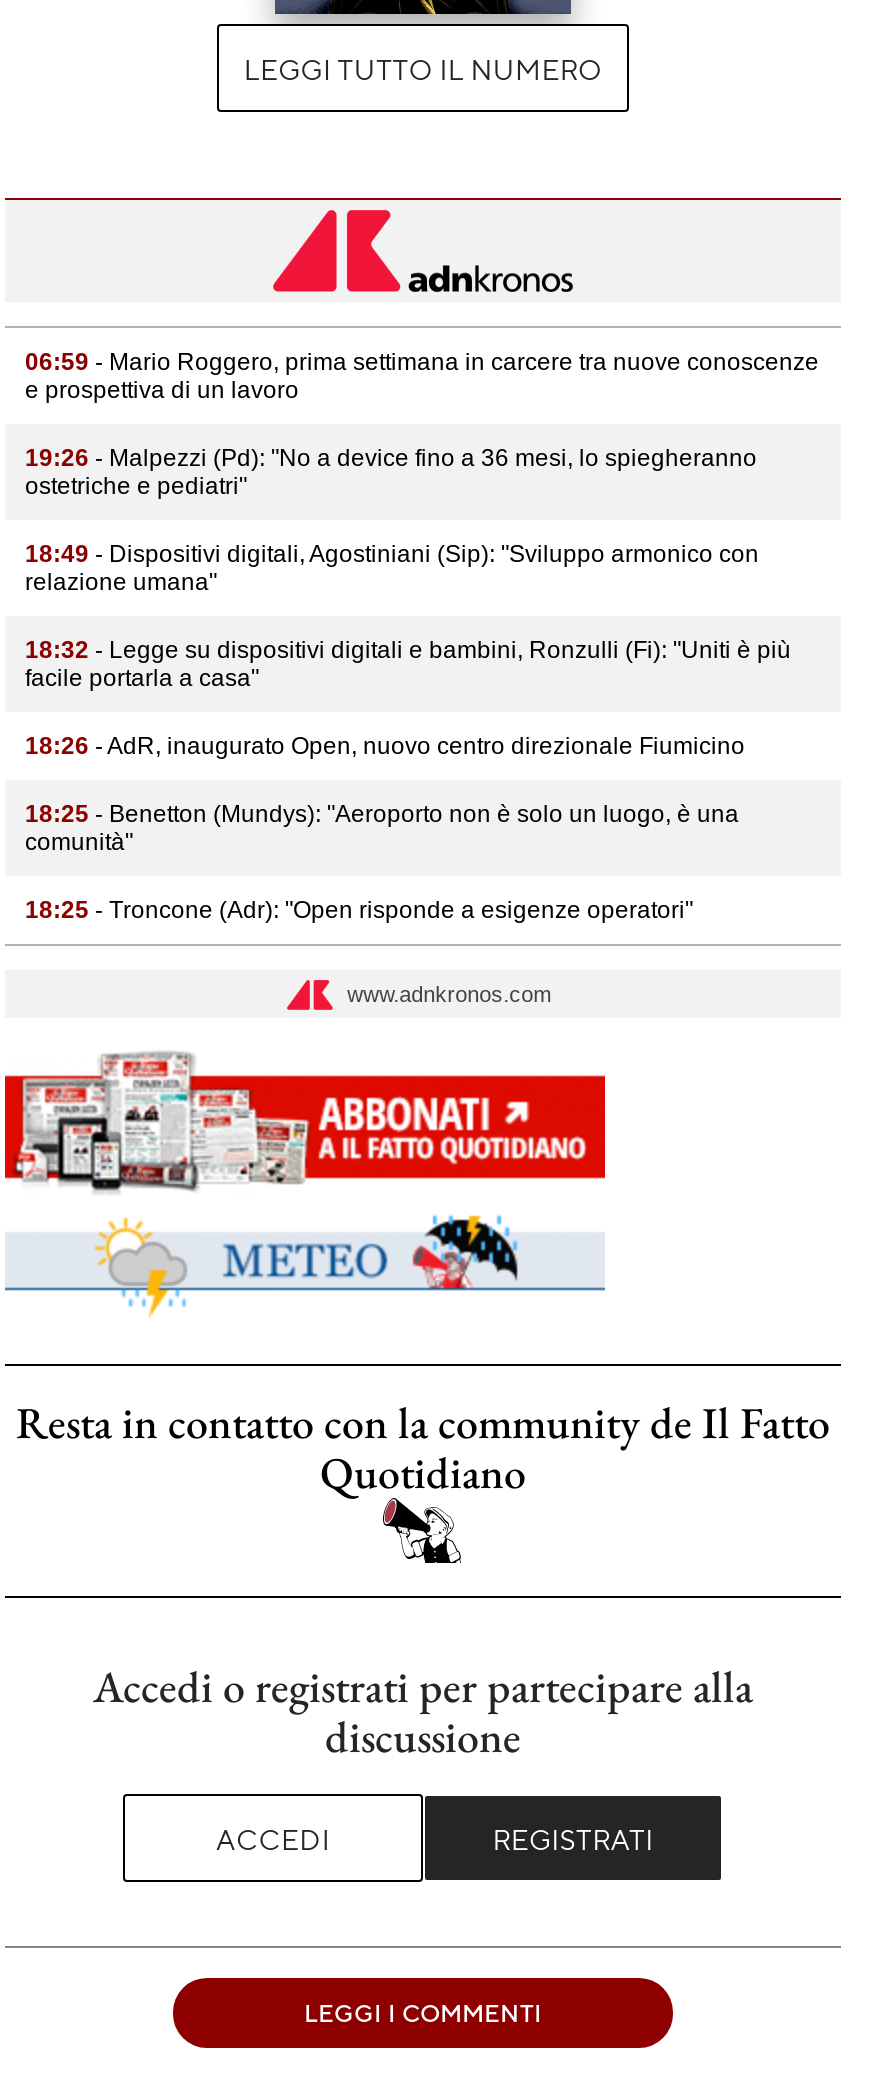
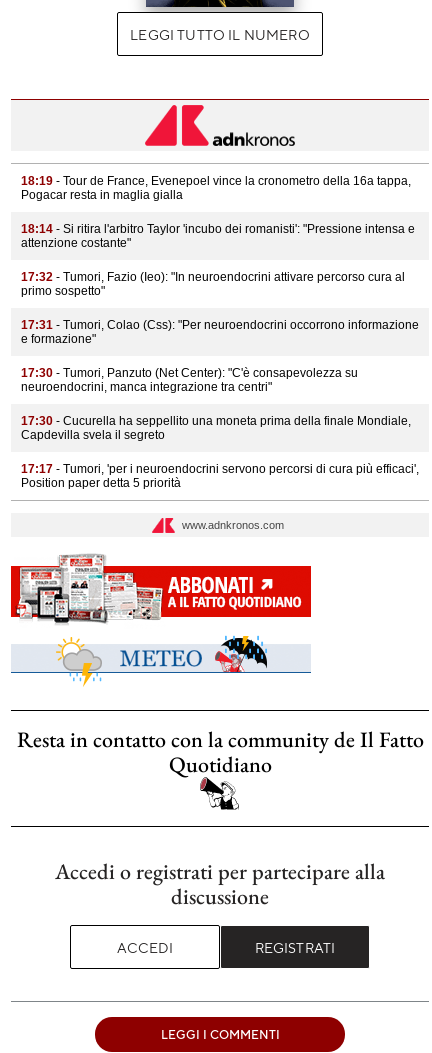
[25,349,819,405] 06:59 - Mario Roggero, prima settimana in carcere tra nuove conoscenze | e prospettiva di un lavoro -> [21,174,411,202] 18:19 - Tour de France, Evenepoel vince la cronometro della 16a tappa, | Pogacar resta in maglia gialla
[25,445,757,501] 19:26 - Malpezzi (Pd): "No a device fino a 36 mesi, lo spiegheranno | ostetriche e pediatri" -> [21,222,415,250] 18:14 - Si ritira l'arbitro Taylor 'incubo dei romanisti': "Pressione intensa e | attenzione costante"
[25,541,759,597] 18:49 - Dispositivi digitali, Agostiniani (Sip): "Sviluppo armonico con | relazione umana" -> [21,270,405,298] 17:32 - Tumori, Fazio (Ieo): "In neuroendocrini attivare percorso cura al | primo sospetto"
[25,637,791,693] 18:32 - Legge su dispositivi digitali e bambini, Ronzulli (Fi): "Uniti è più | facile portarla a casa" -> [21,318,419,346] 17:31 - Tumori, Colao (Css): "Per neuroendocrini occorrono informazione | e formazione"
[25,733,745,761] 18:26 - AdR, inaugurato Open, nuovo centro direzionale Fiumicino -> [21,366,358,394] 17:30 - Tumori, Panzuto (Net Center): "C'è consapevolezza su | neuroendocrini, manca integrazione tra centri"
[25,801,739,857] 18:25 - Benetton (Mundys): "Aeroporto non è solo un luogo, è una | comunità" -> [21,414,411,442] 17:30 - Cucurella ha seppellito una moneta prima della finale Mondiale, | Capdevilla svela il segreto
[25,897,693,925] 18:25 - Troncone (Adr): "Open risponde a esigenze operatori" -> [21,462,419,490] 17:17 - Tumori, 'per i neuroendocrini servono percorsi di cura più efficaci', | Position paper detta 5 priorità

